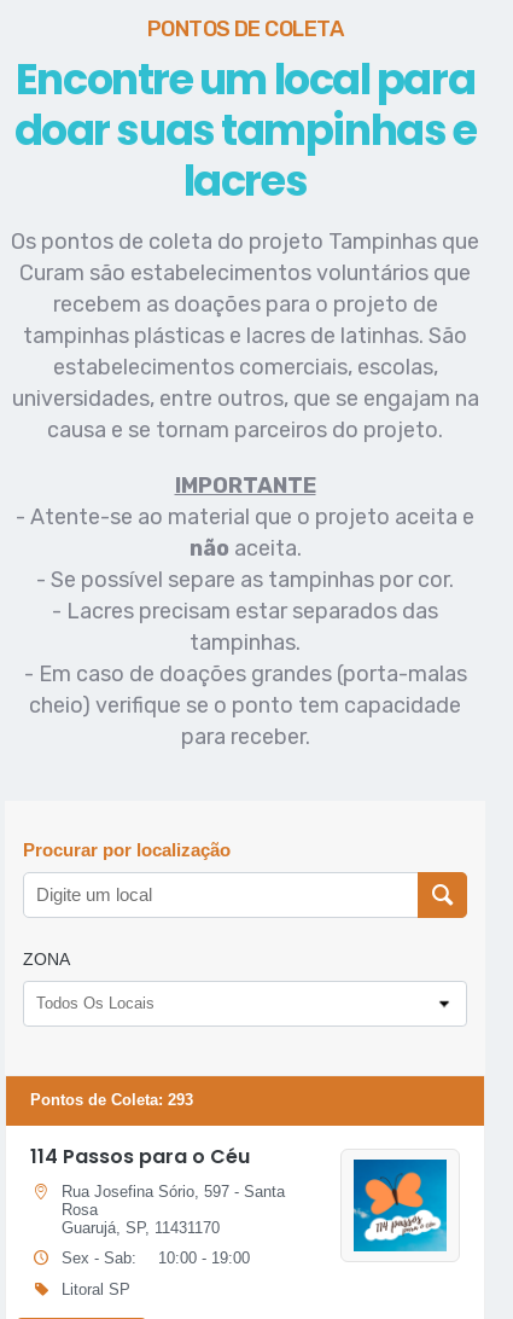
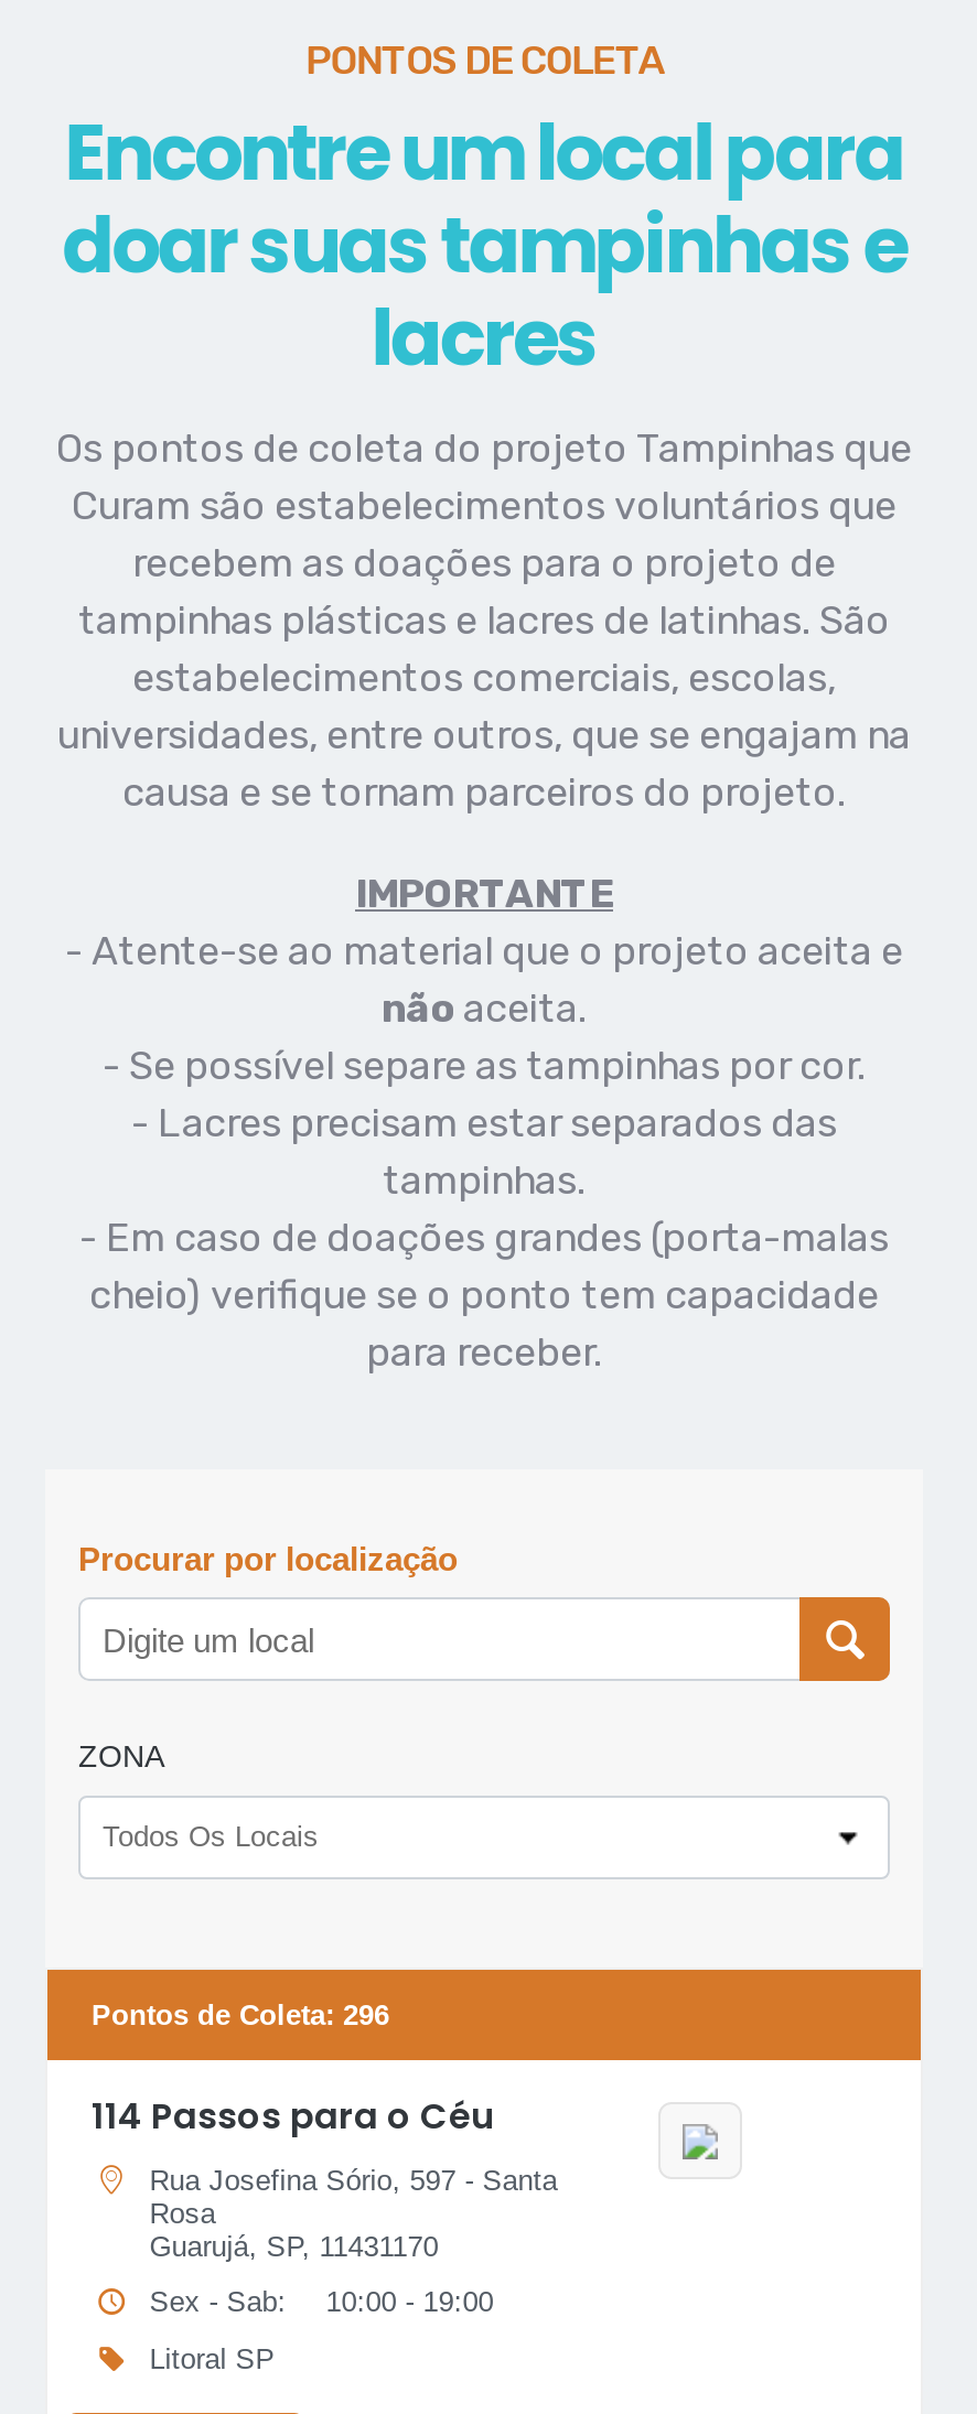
[30,1091,193,1109] Pontos de Coleta: 293 -> [92,1998,389,2031] Pontos de Coleta: 296
[352,1158,448,1253] [image] -> none

